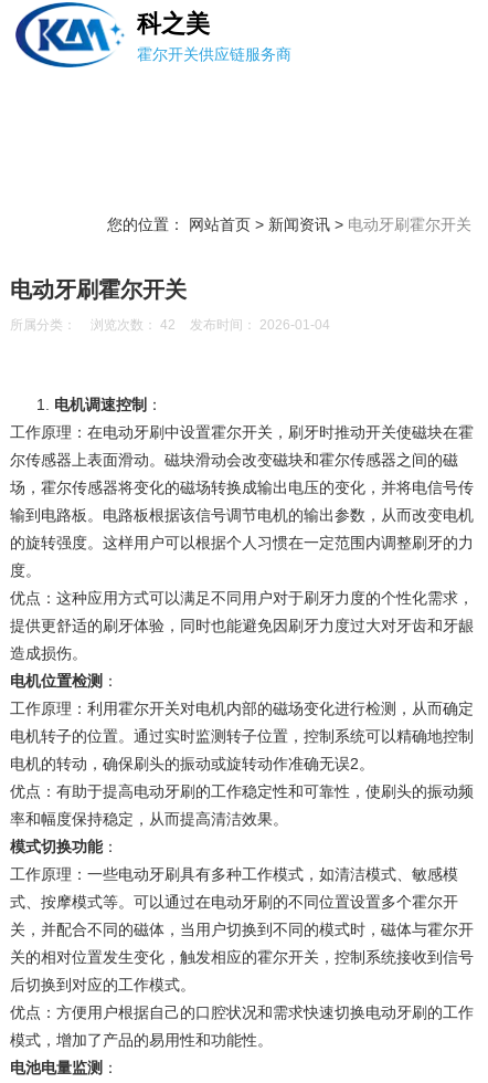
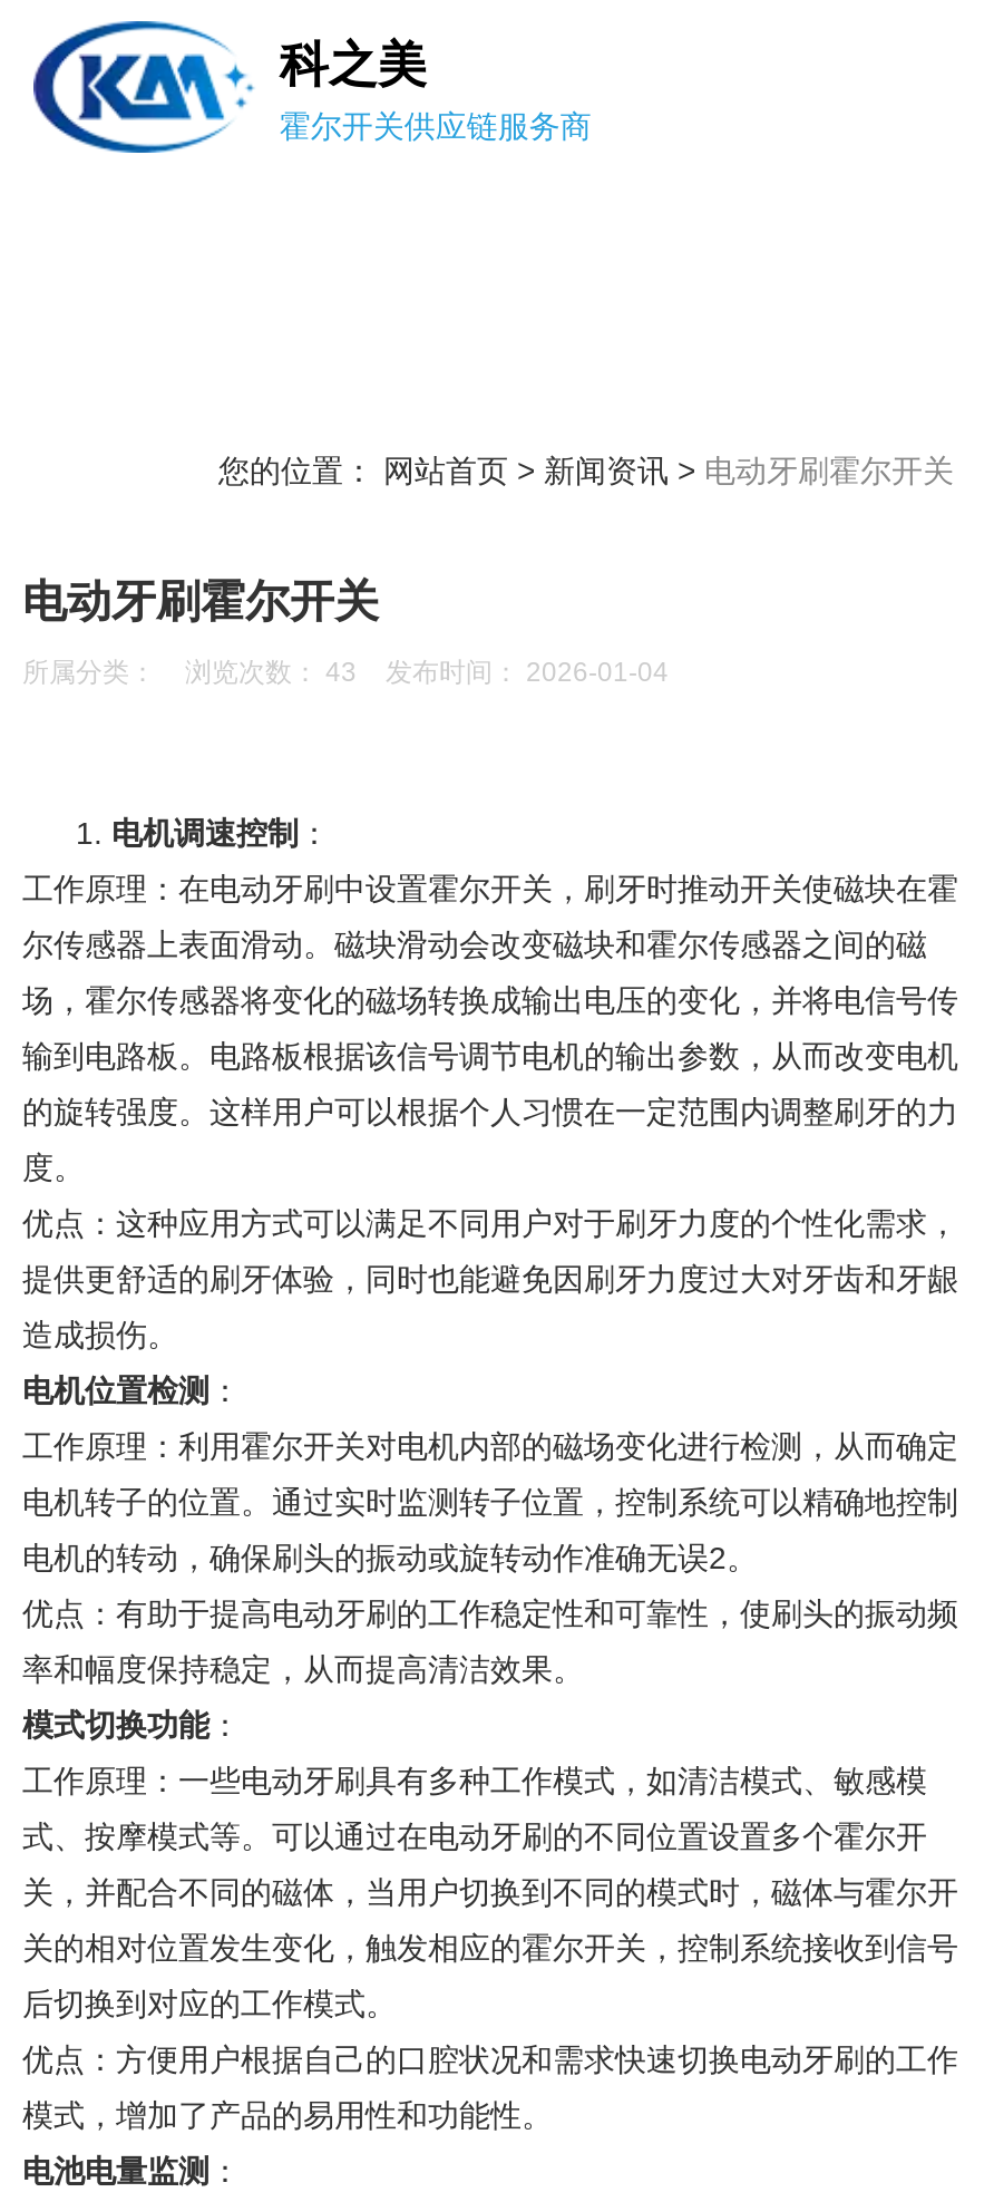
[10,317,330,333] 所属分类： 浏览次数：42 发布时间： 2026-01-04 -> [22,657,669,689] 所属分类： 浏览次数：43 发布时间： 2026-01-04

